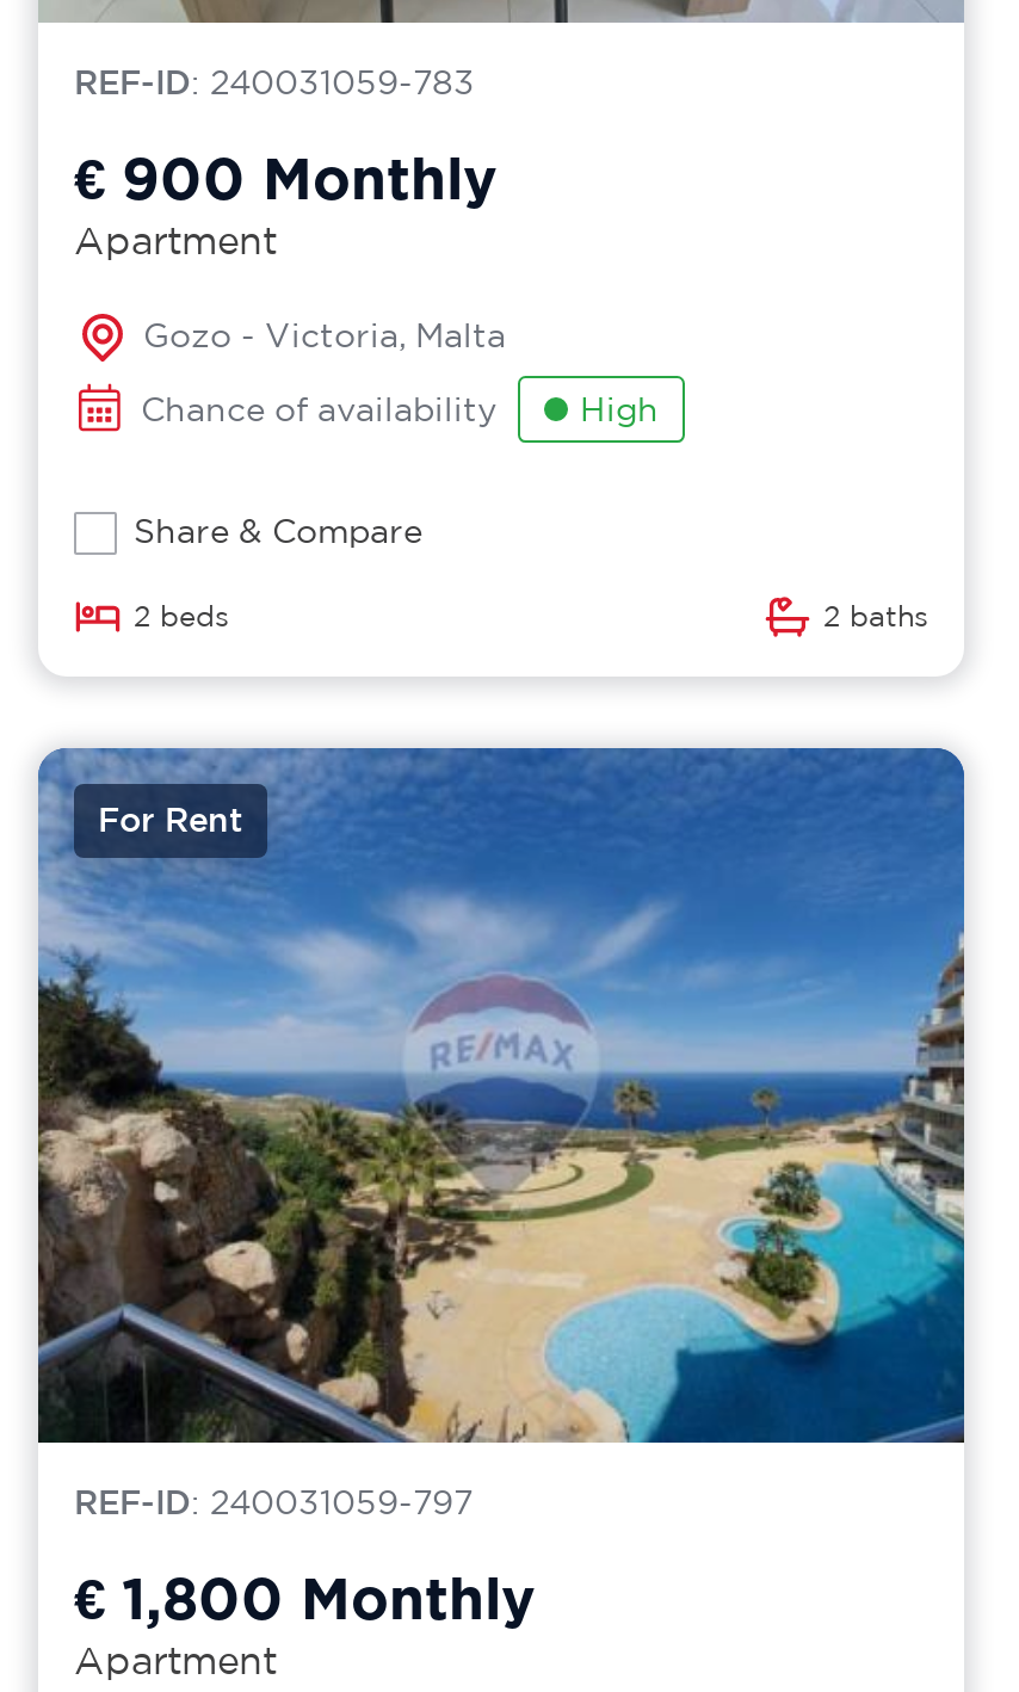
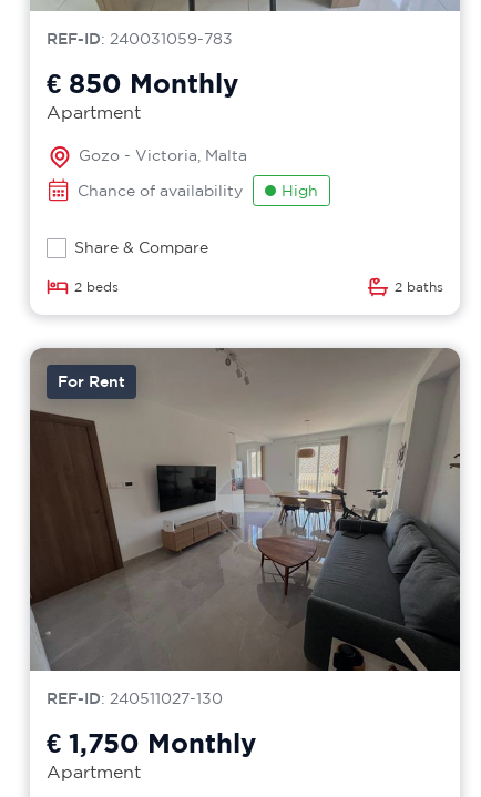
[74,147,496,210] € 900 Monthly -> [47,69,238,97] € 850 Monthly
[36,747,966,1522] [image] | REF-ID: 240031059-797 -> [29,347,461,707] [image] | REF-ID: 240511027-130
[74,1567,535,1629] € 1,800 Monthly -> [47,728,256,757] € 1,750 Monthly

